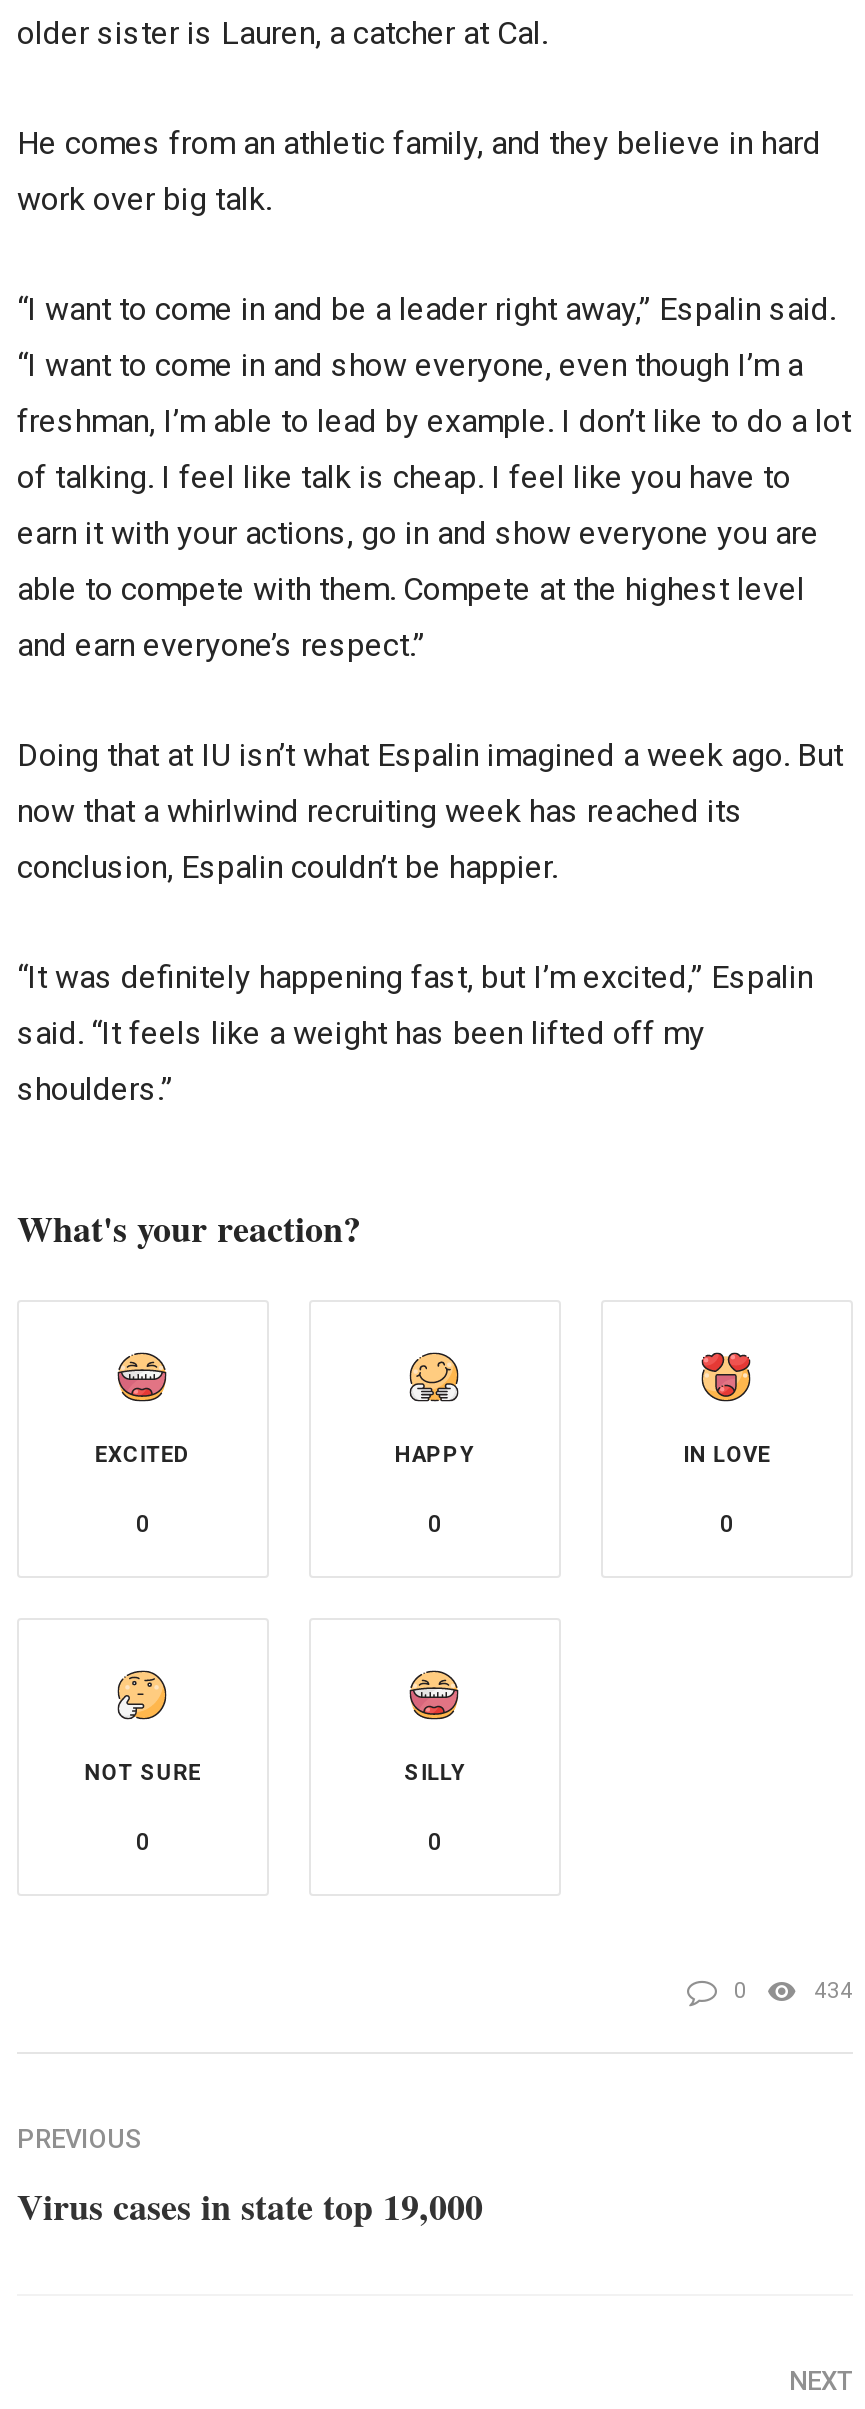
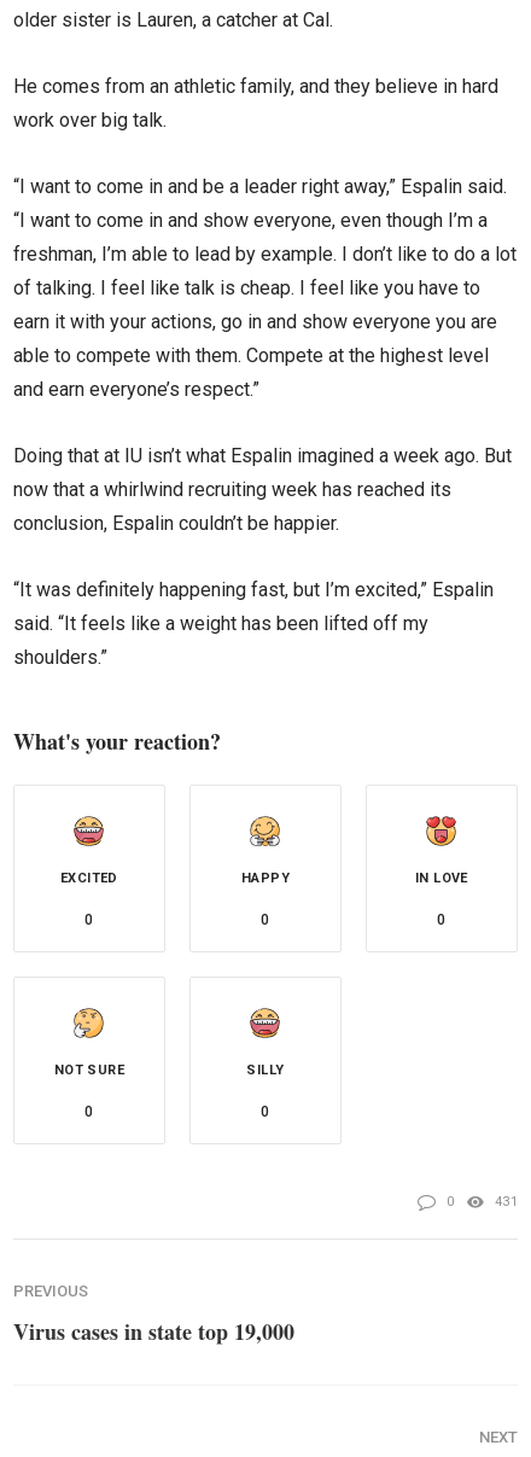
[814,1978,853,2004] 434 -> [494,1194,518,1210] 431

